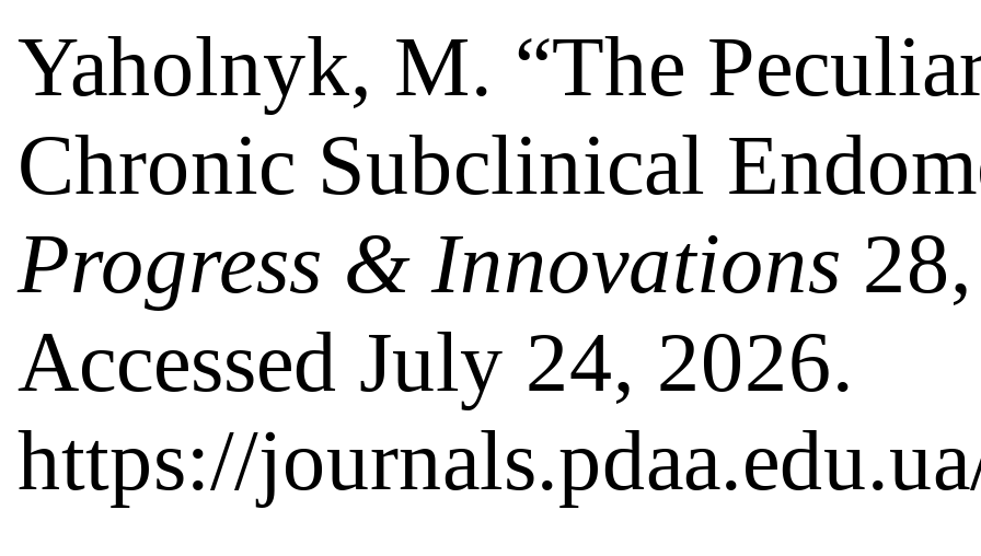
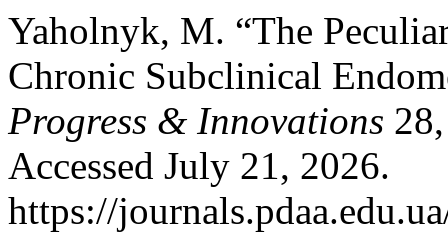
[18,314,854,408] Accessed July 24, 2026. -> [8,144,390,187] Accessed July 21, 2026.

